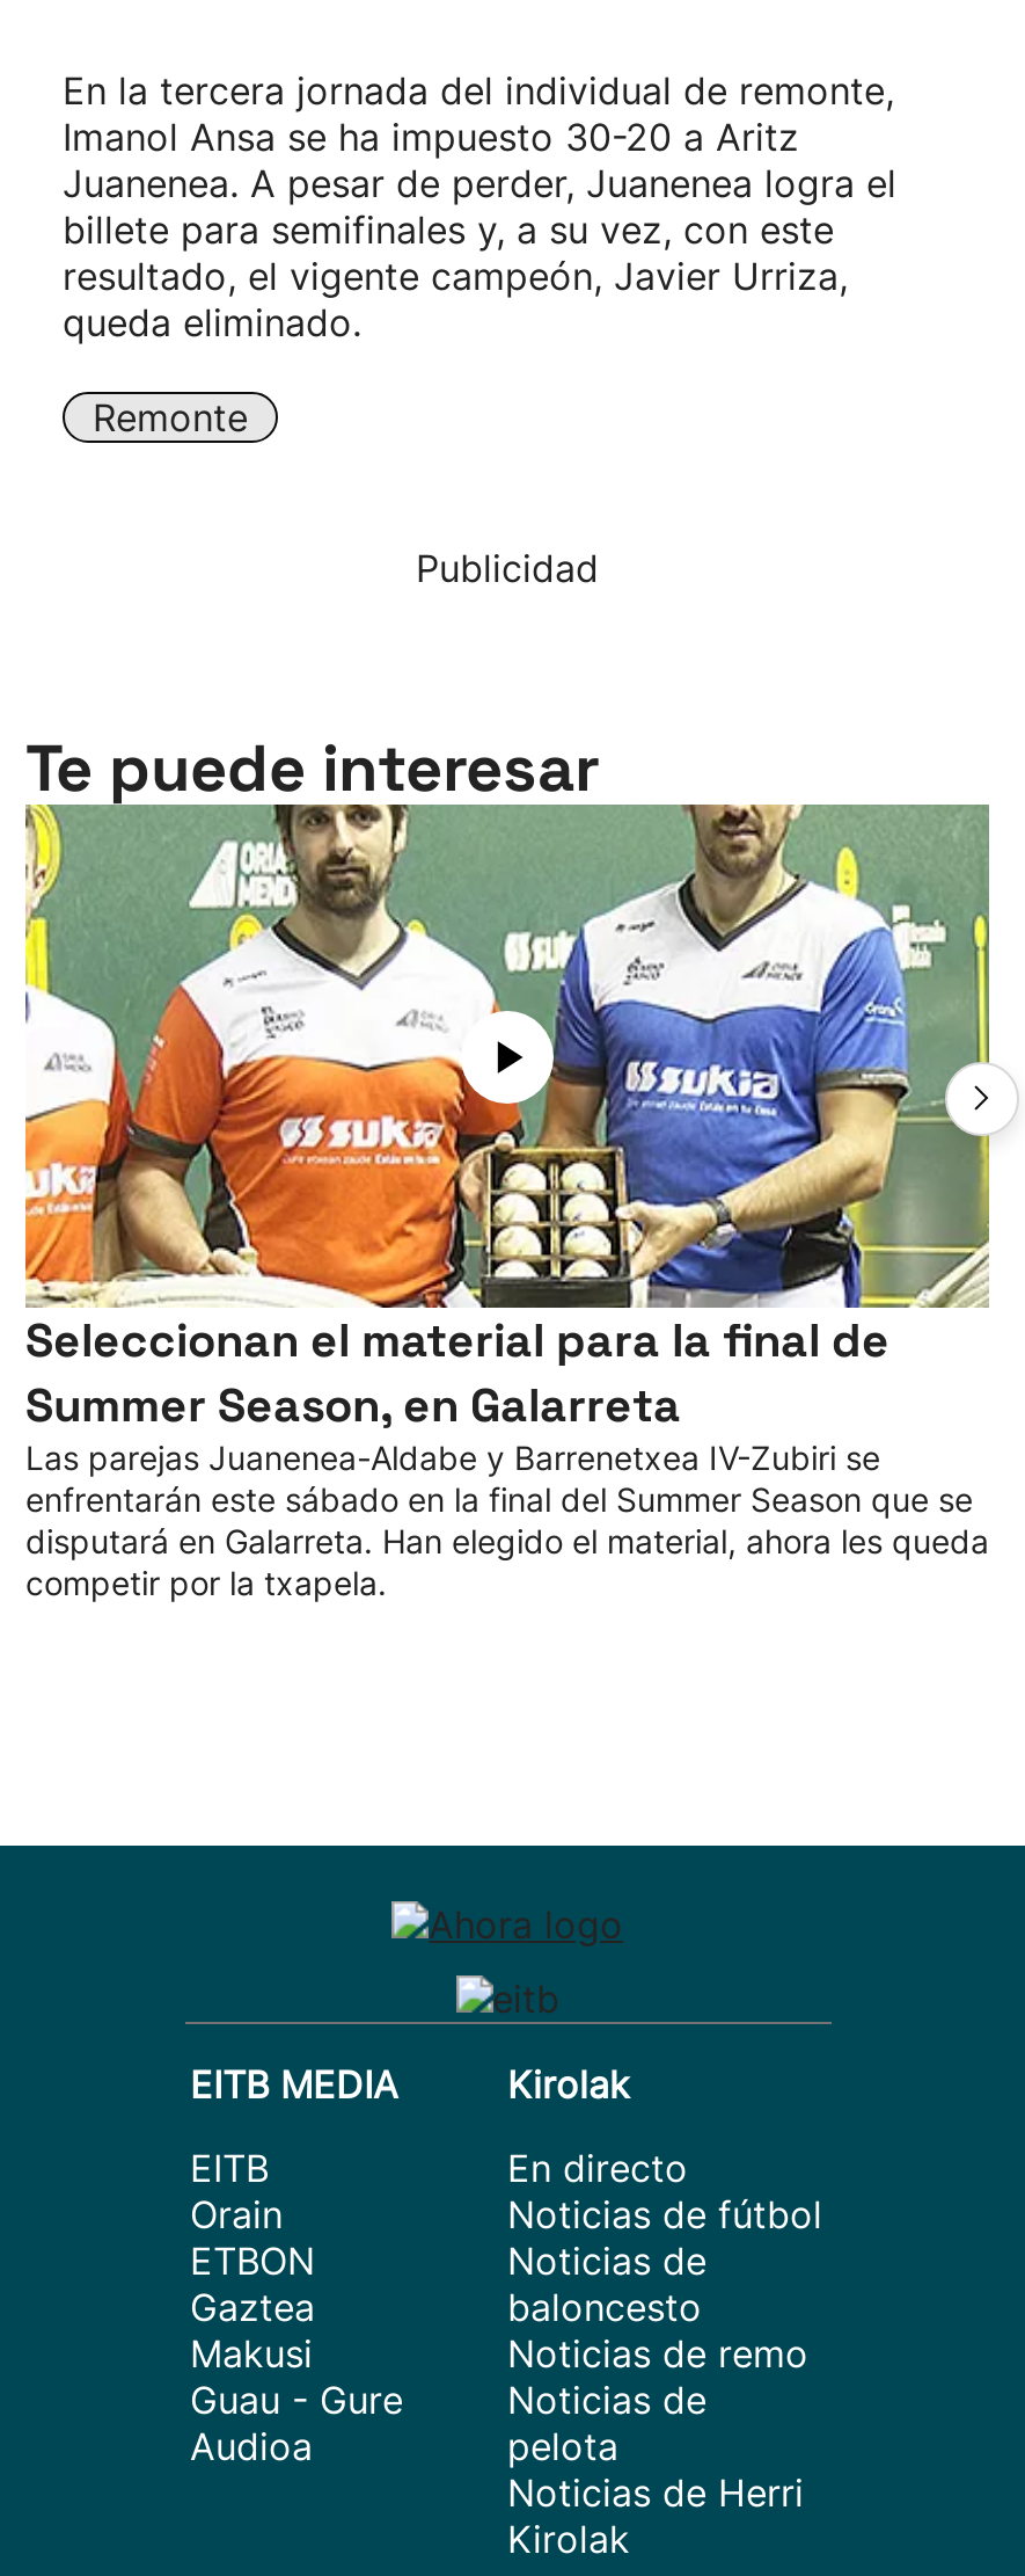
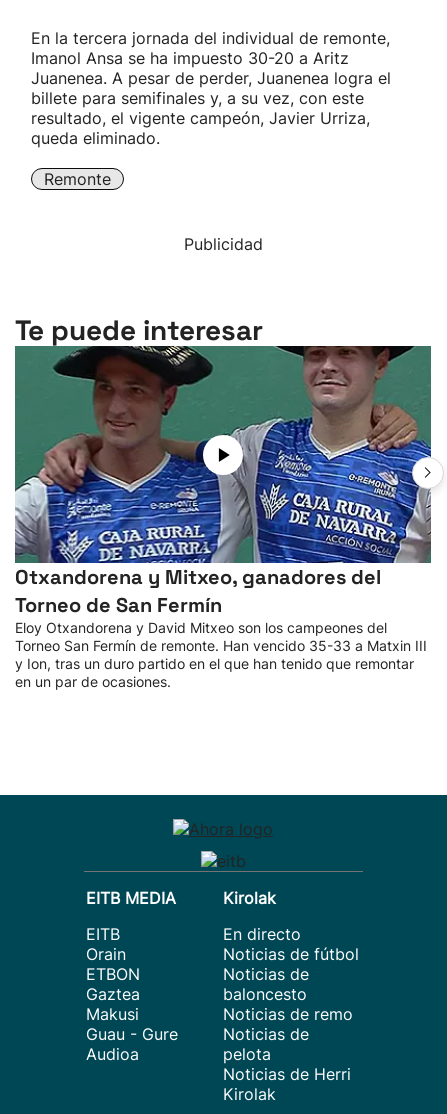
[23,802,989,1602] [image] | Seleccionan el material para la final de | Summer Season, en Galarreta | Las parejas Juanenea-Aldabe y Barrenetxea IV-Zubiri se | enfrentarán este sábado en la final del Summer Season que se | disputará en Galarreta. Han elegido el material, ahora les queda | competir por la txapela. -> [14,345,432,690] [image] | Otxandorena y Mitxeo, ganadores del | Torneo de San Fermín | Eloy Otxandorena y David Mitxeo son los campeones del | Torneo San Fermín de remonte. Han vencido 35-33 a Matxin III | y Ion, tras un duro partido en el que han tenido que remontar | en un par de ocasiones.

